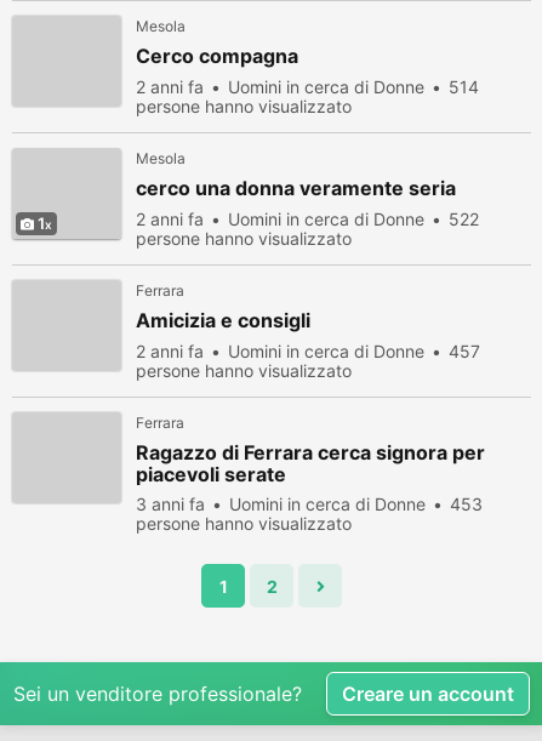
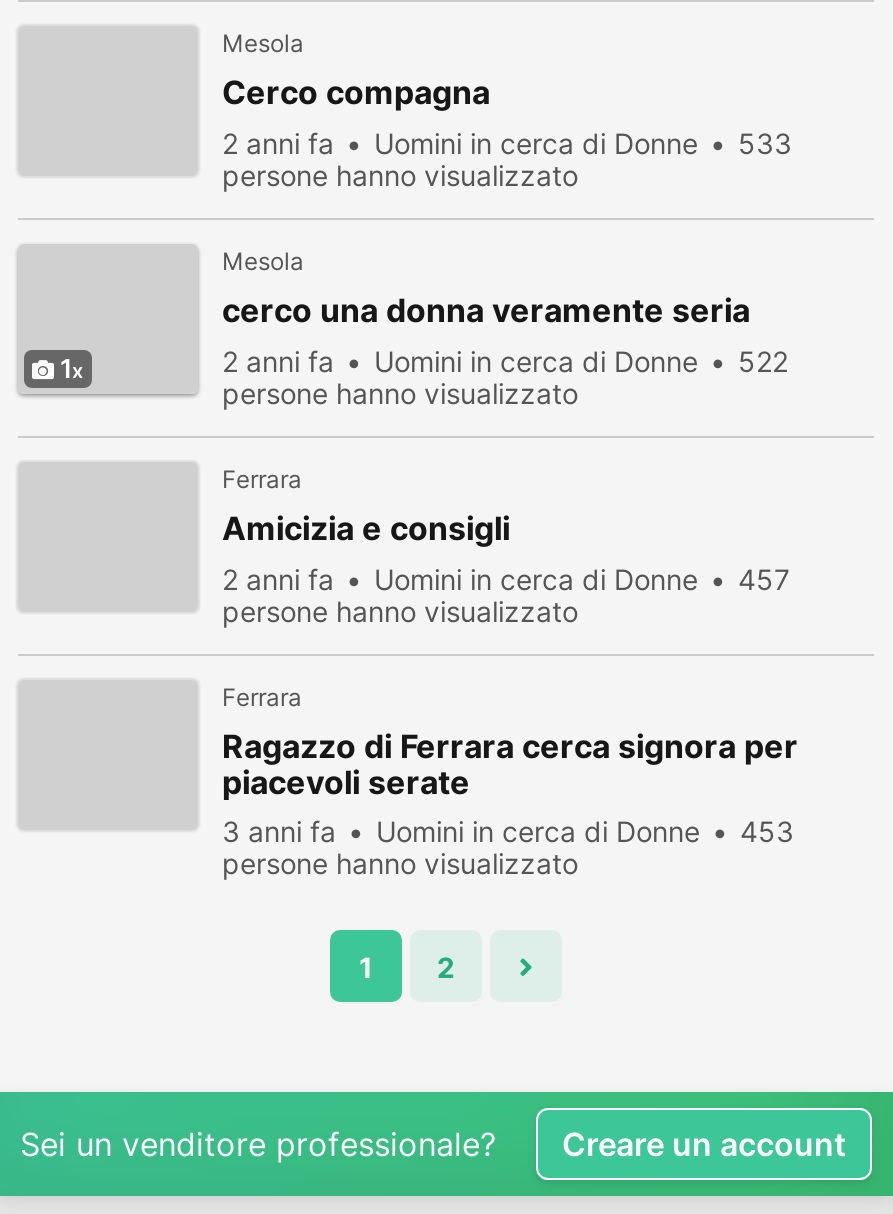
[136,76,479,97] 2 anni fa Uomini in cerca di Donne 514 -> [222,126,792,160] 2 anni fa Uomini in cerca di Donne 533

